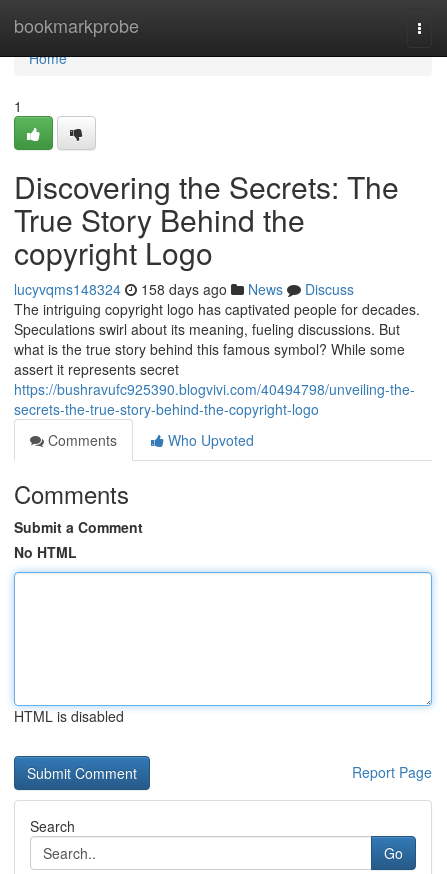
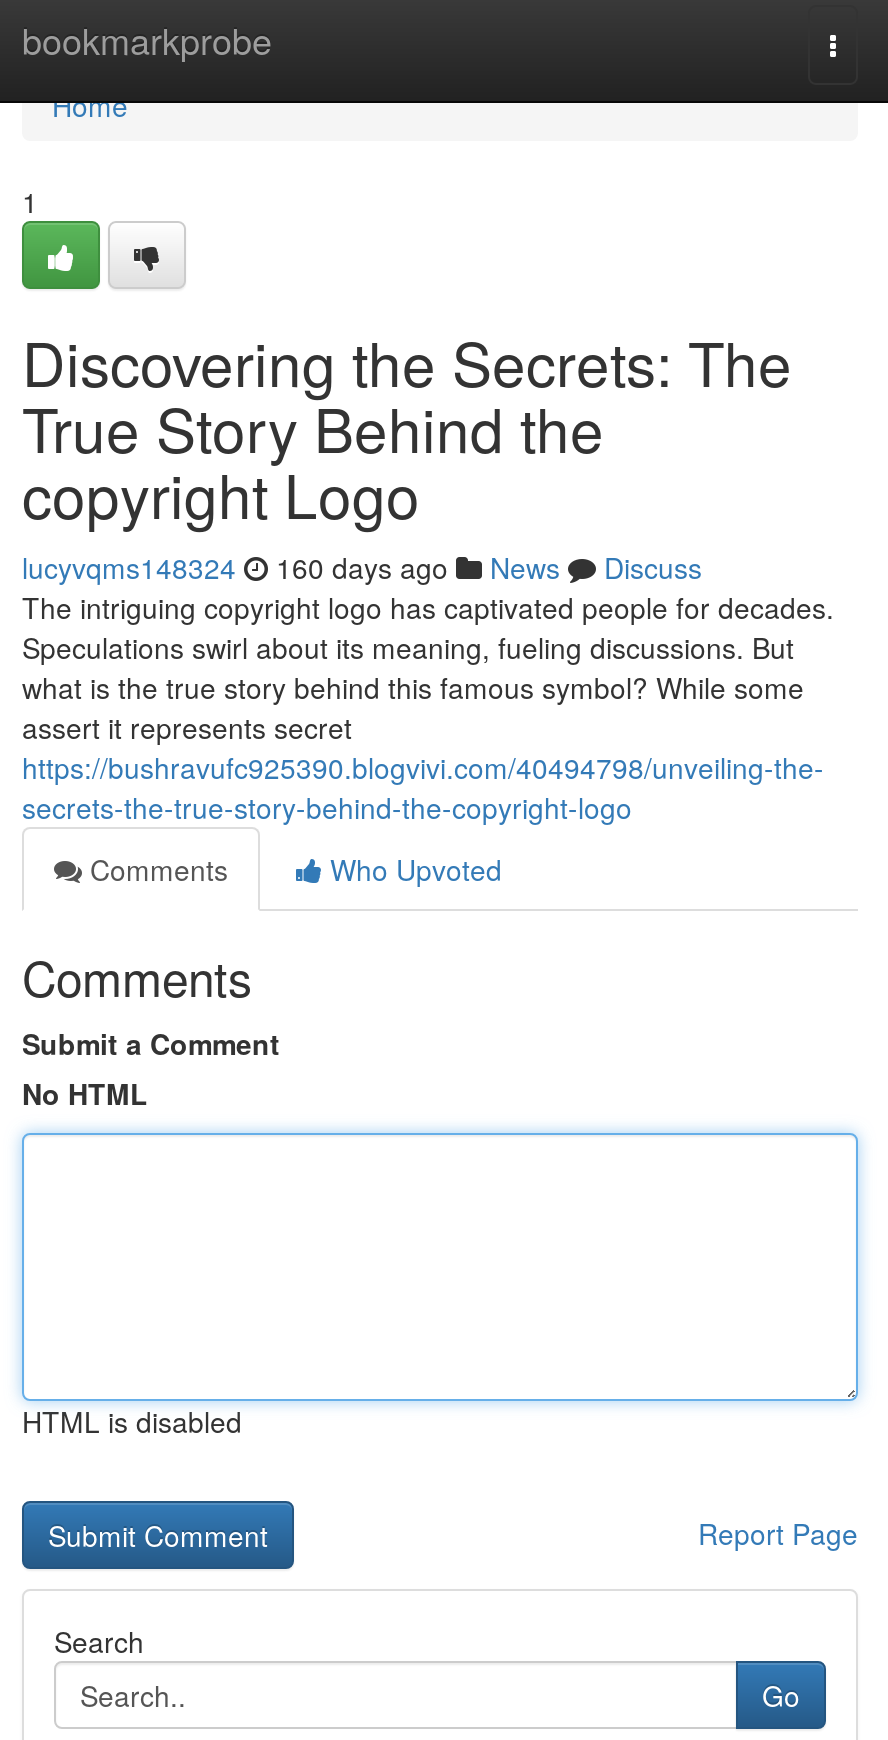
[14,279,354,299] lucyvqms148324 158 days ago News Discuss -> [22,547,702,587] lucyvqms148324 160 days ago News Discuss

